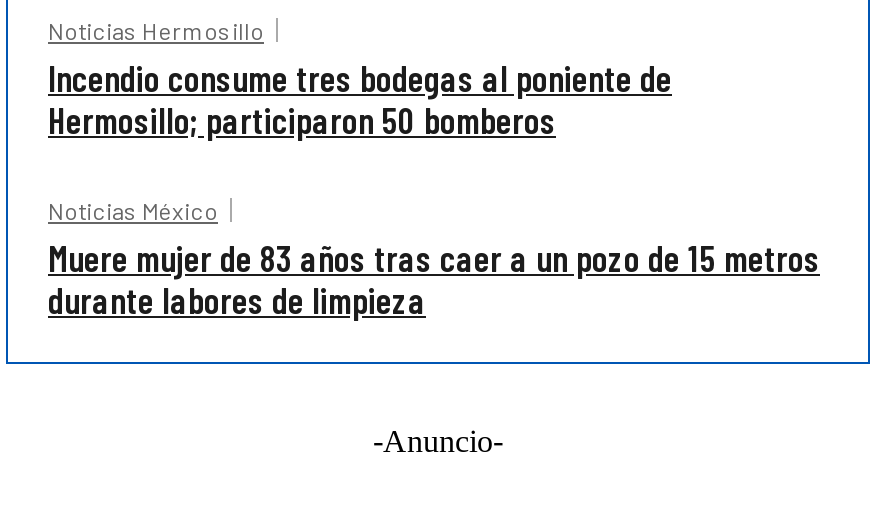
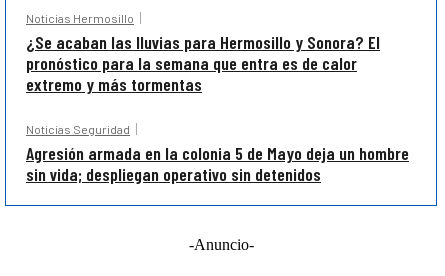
[48,56,672,142] Incendio consume tres bodegas al poniente de | Hermosillo; participaron 50 bomberos -> [26,31,380,95] ¿Se acaban las lluvias para Hermosillo y Sonora? El | pronóstico para la semana que entra es de calor | extremo y más tormentas
[48,196,820,322] Noticias México | Muere mujer de 83 años tras caer a un pozo de 15 metros | durante labores de limpieza -> [26,122,409,185] Noticias Seguridad | Agresión armada en la colonia 5 de Mayo deja un hombre | sin vida; despliegan operativo sin detenidos

